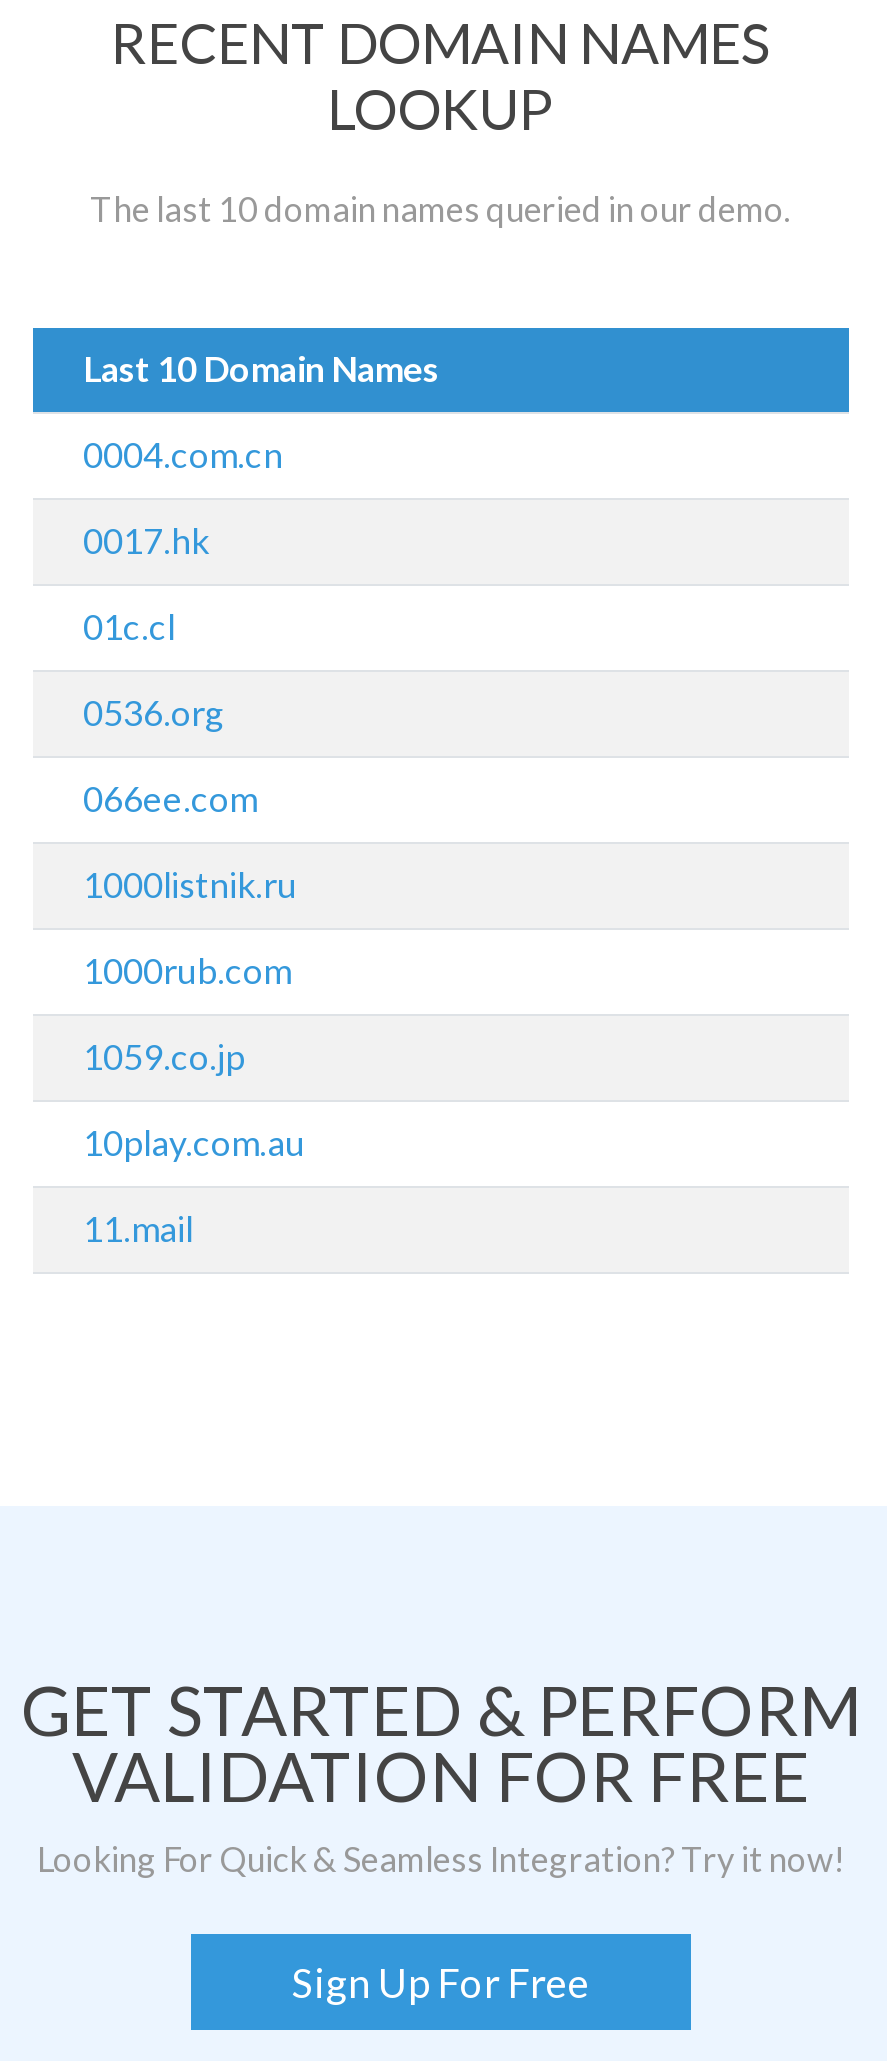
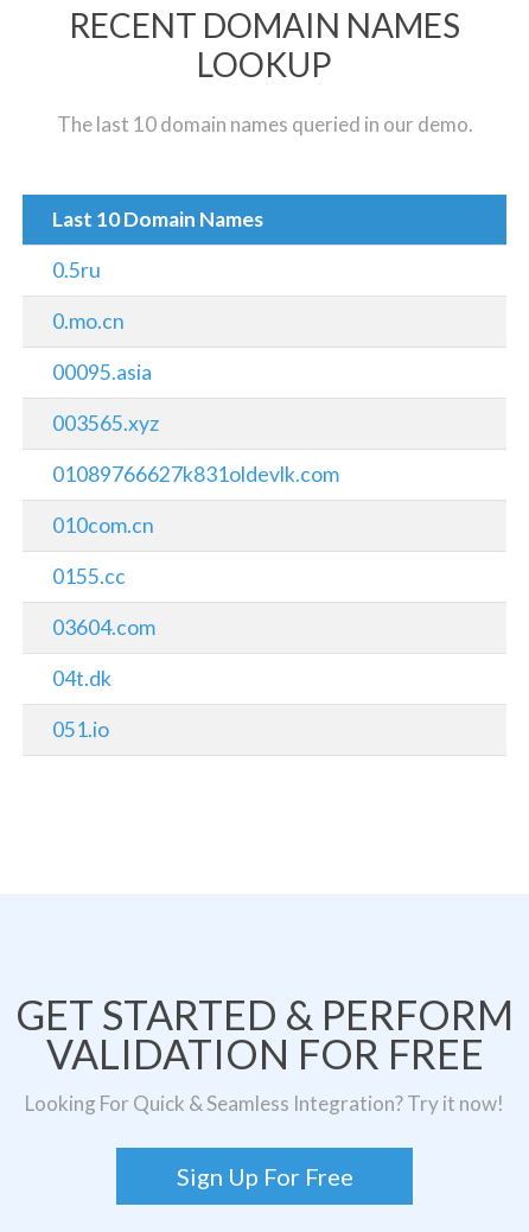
[83,434,283,476] 0004.com.cn -> [52,258,101,282] 0.5ru
[83,520,209,562] 0017.hk -> [52,309,125,334] 0.mo.cn
[83,606,175,648] 01c.cl -> [52,360,152,385] 00095.asia
[83,692,225,734] 0536.org -> [52,411,159,436] 003565.xyz
[83,778,257,820] 066ee.com -> [52,462,339,487] 01089766627k831oldevlk.com
[83,864,297,906] 1000listnik.ru -> [52,513,154,538] 010com.cn
[83,950,291,992] 1000rub.com -> [52,564,126,589] 0155.cc
[83,1036,245,1078] 1059.co.jp -> [52,615,155,640] 03604.com
[83,1122,305,1164] 10play.com.au -> [52,666,111,691] 04t.dk
[83,1208,193,1250] 11.mail -> [52,717,109,742] 051.io

